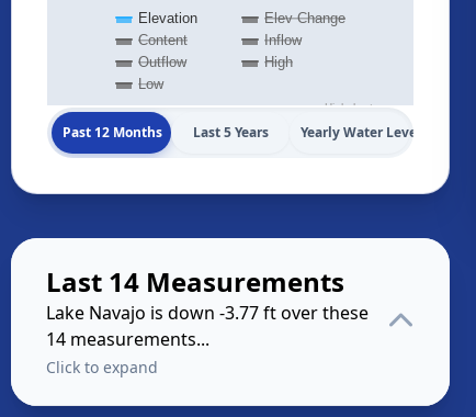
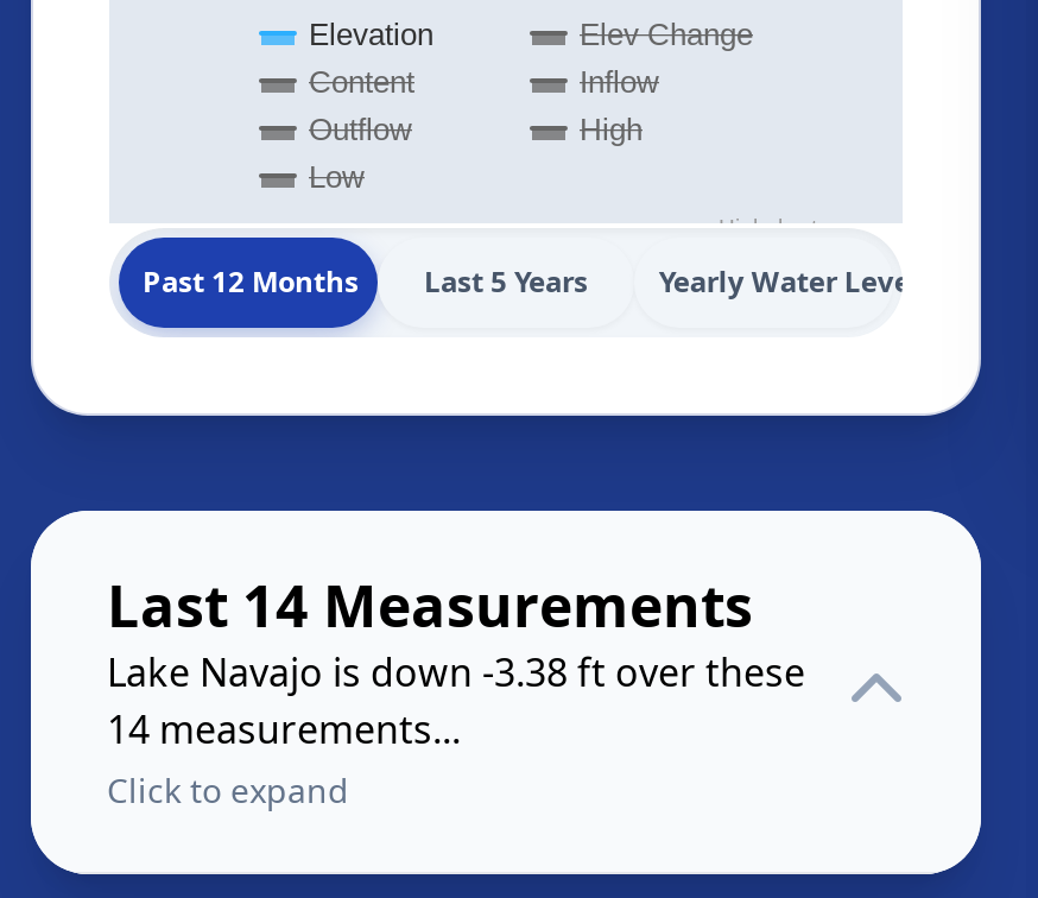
[46,301,369,325] Lake Navajo is down -3.77 ft over these -> [107,646,805,698] Lake Navajo is down -3.38 ft over these

